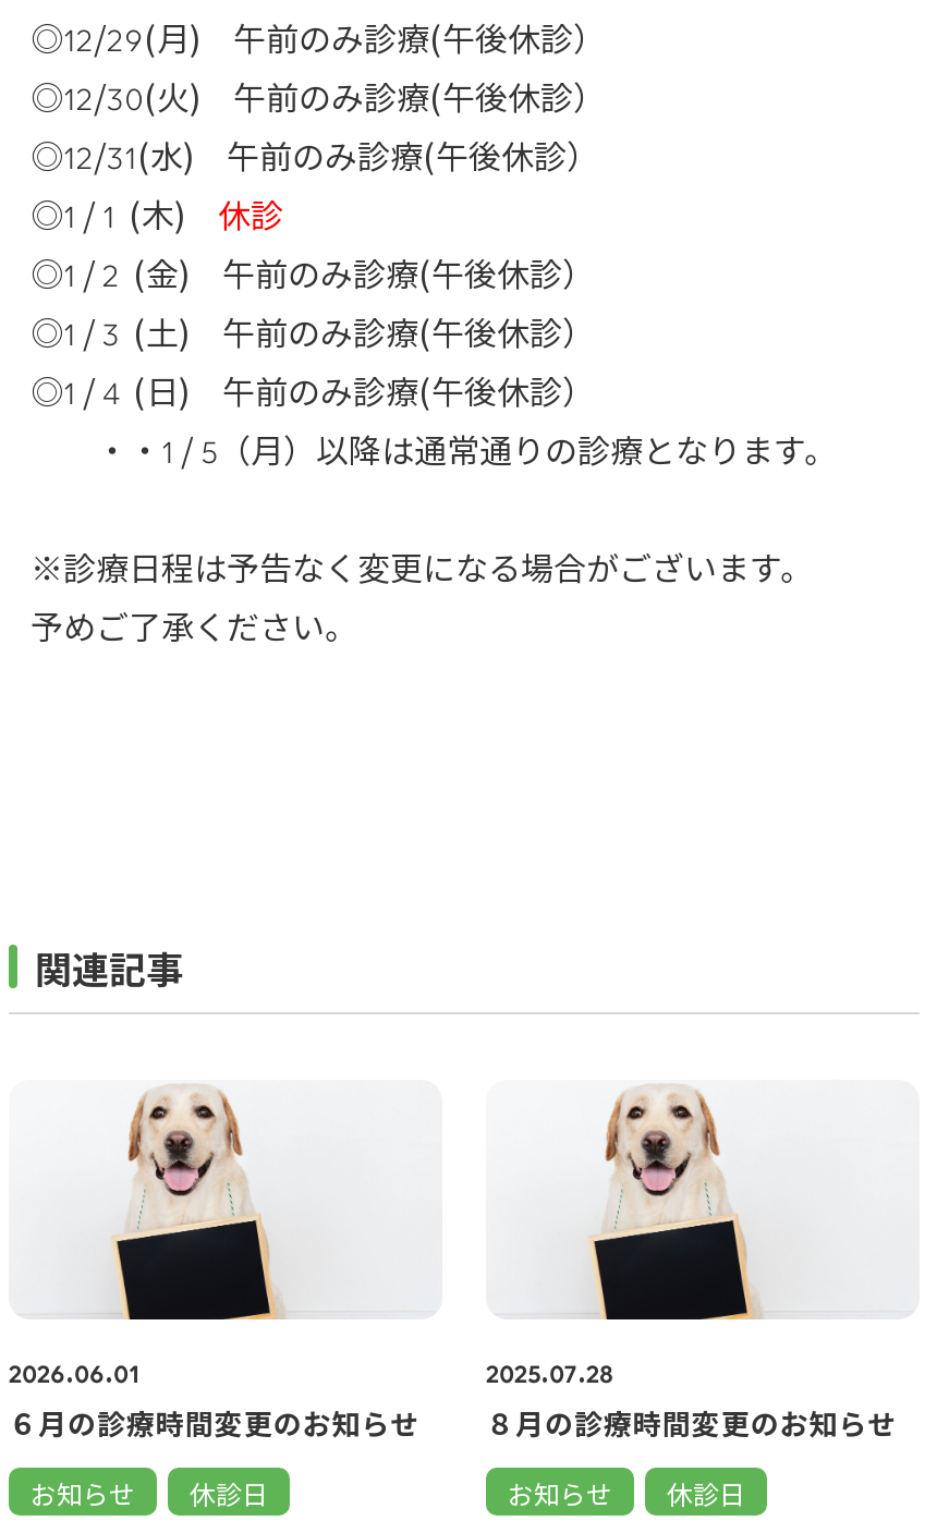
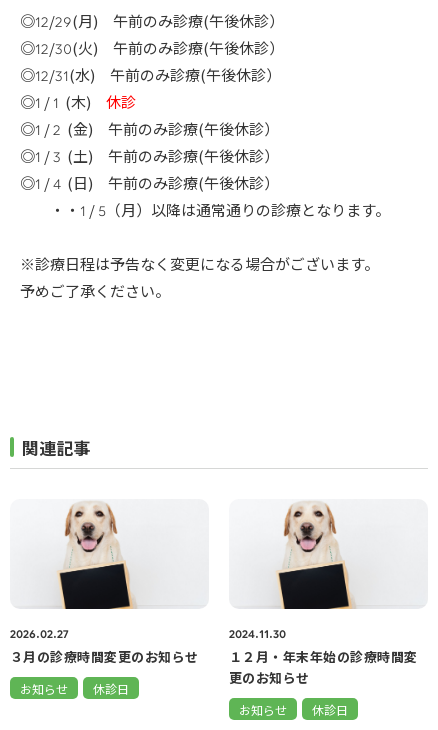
[9,1353,139,1390] 2026.06.01 -> [10,624,69,641] 2026.02.27
[486,1353,897,1445] 2025.07.28 | ８月の診療時間変更のお知らせ -> [229,624,418,687] 2024.11.30 | １２月・年末年始の診療時間変 | 更のお知らせ
[9,1403,420,1445] ６月の診療時間変更のお知らせ -> [10,647,199,666] ３月の診療時間変更のお知らせ

